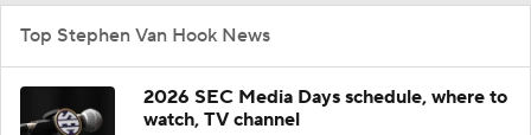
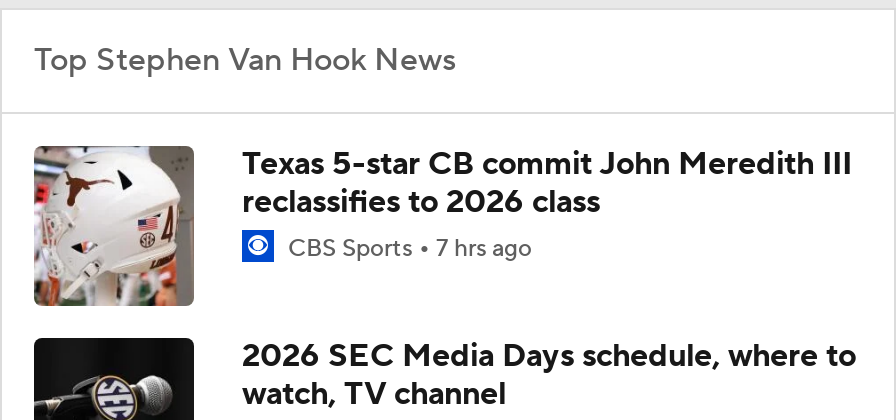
none -> [34,144,852,308] [image] | Texas 5-star CB commit John Meredith III | reclassifies to 2026 class | CBS Sports 7 hrs ago

